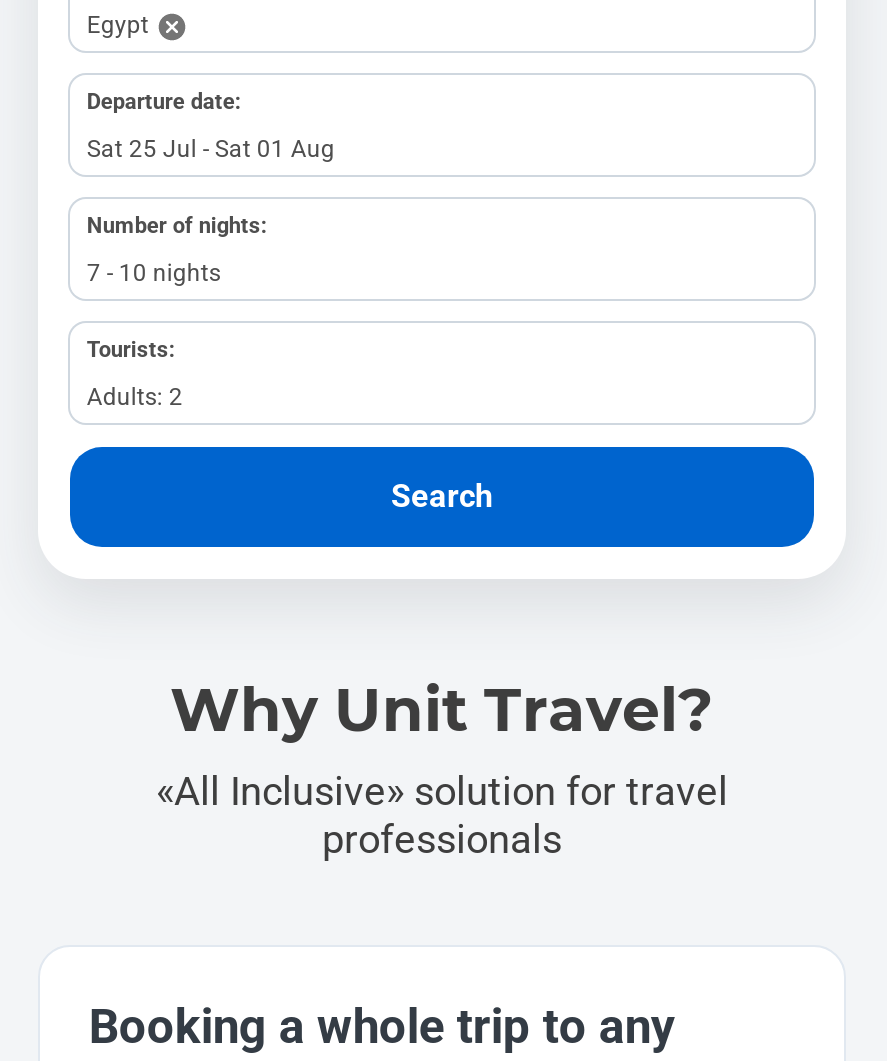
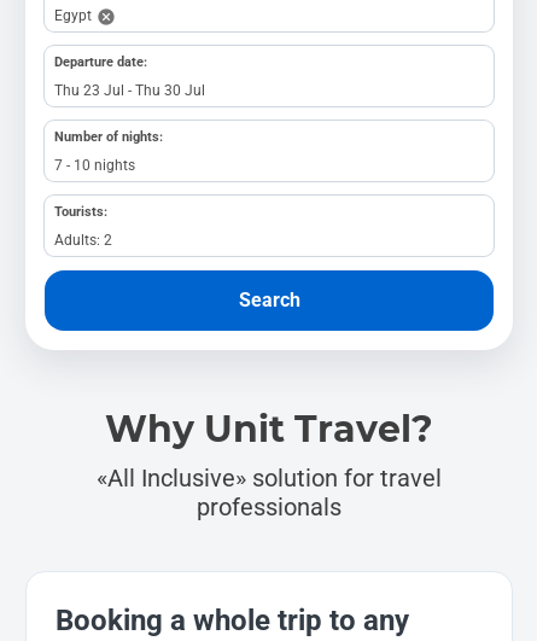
[87,134,335,162] Sat 25 Jul - Sat 01 Aug -> [55,82,206,99] Thu 23 Jul - Thu 30 Jul

